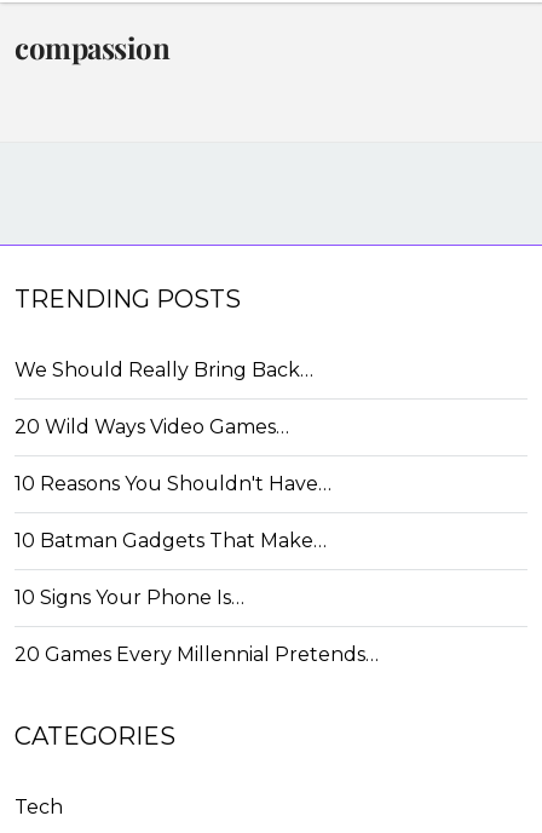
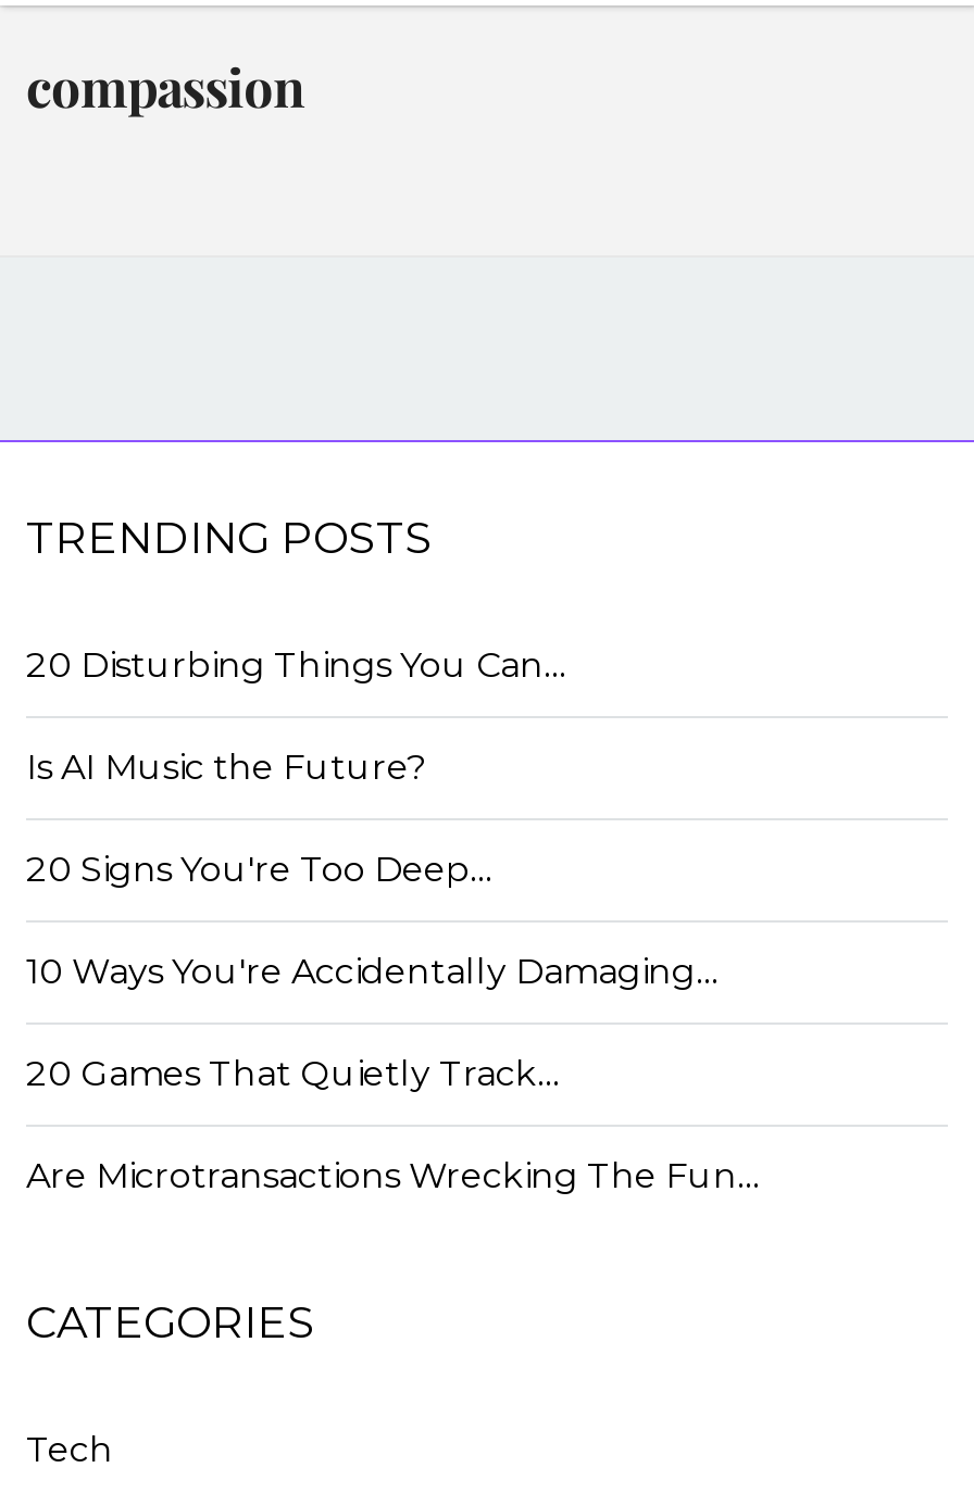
[15,358,313,381] We Should Really Bring Back… -> [26,644,567,686] 20 Disturbing Things You Can…
[15,415,289,438] 20 Wild Ways Video Games… -> [26,746,426,788] Is AI Music the Future?
[15,472,331,495] 10 Reasons You Shouldn't Have… -> [26,849,494,890] 20 Signs You're Too Deep…
[15,529,327,552] 10 Batman Gadgets That Make… -> [26,951,720,992] 10 Ways You're Accidentally Damaging…
[15,586,244,609] 10 Signs Your Phone Is… -> [26,1053,561,1094] 20 Games That Quietly Track…
[15,643,379,666] 20 Games Every Millennial Pretends… -> [26,1155,761,1196] Are Microtransactions Wrecking The Fun…

